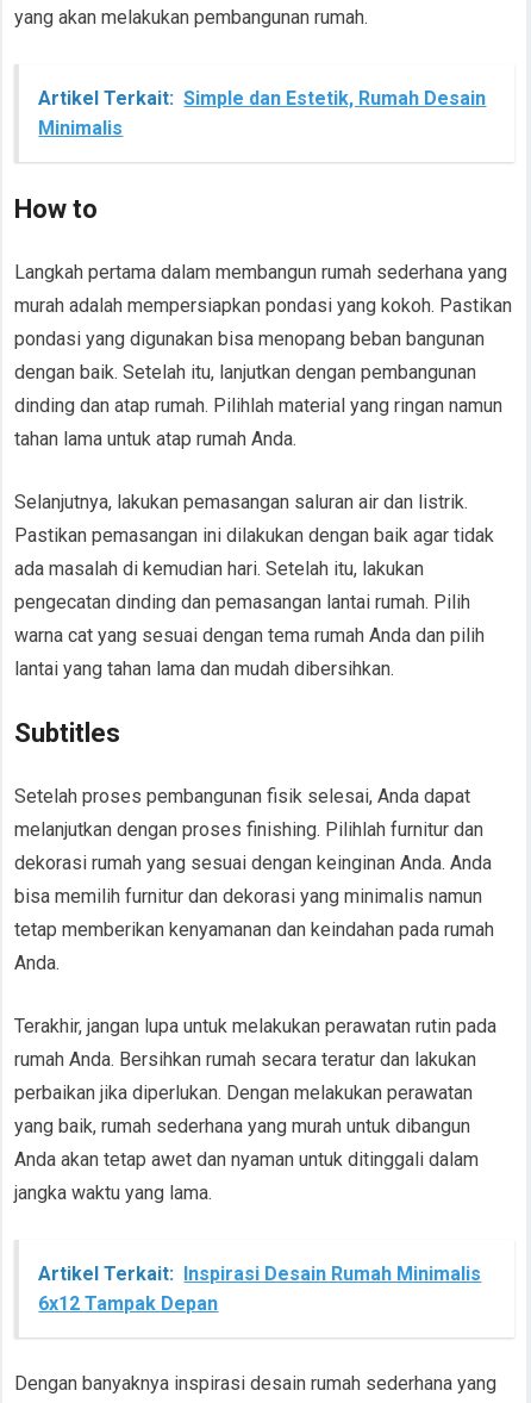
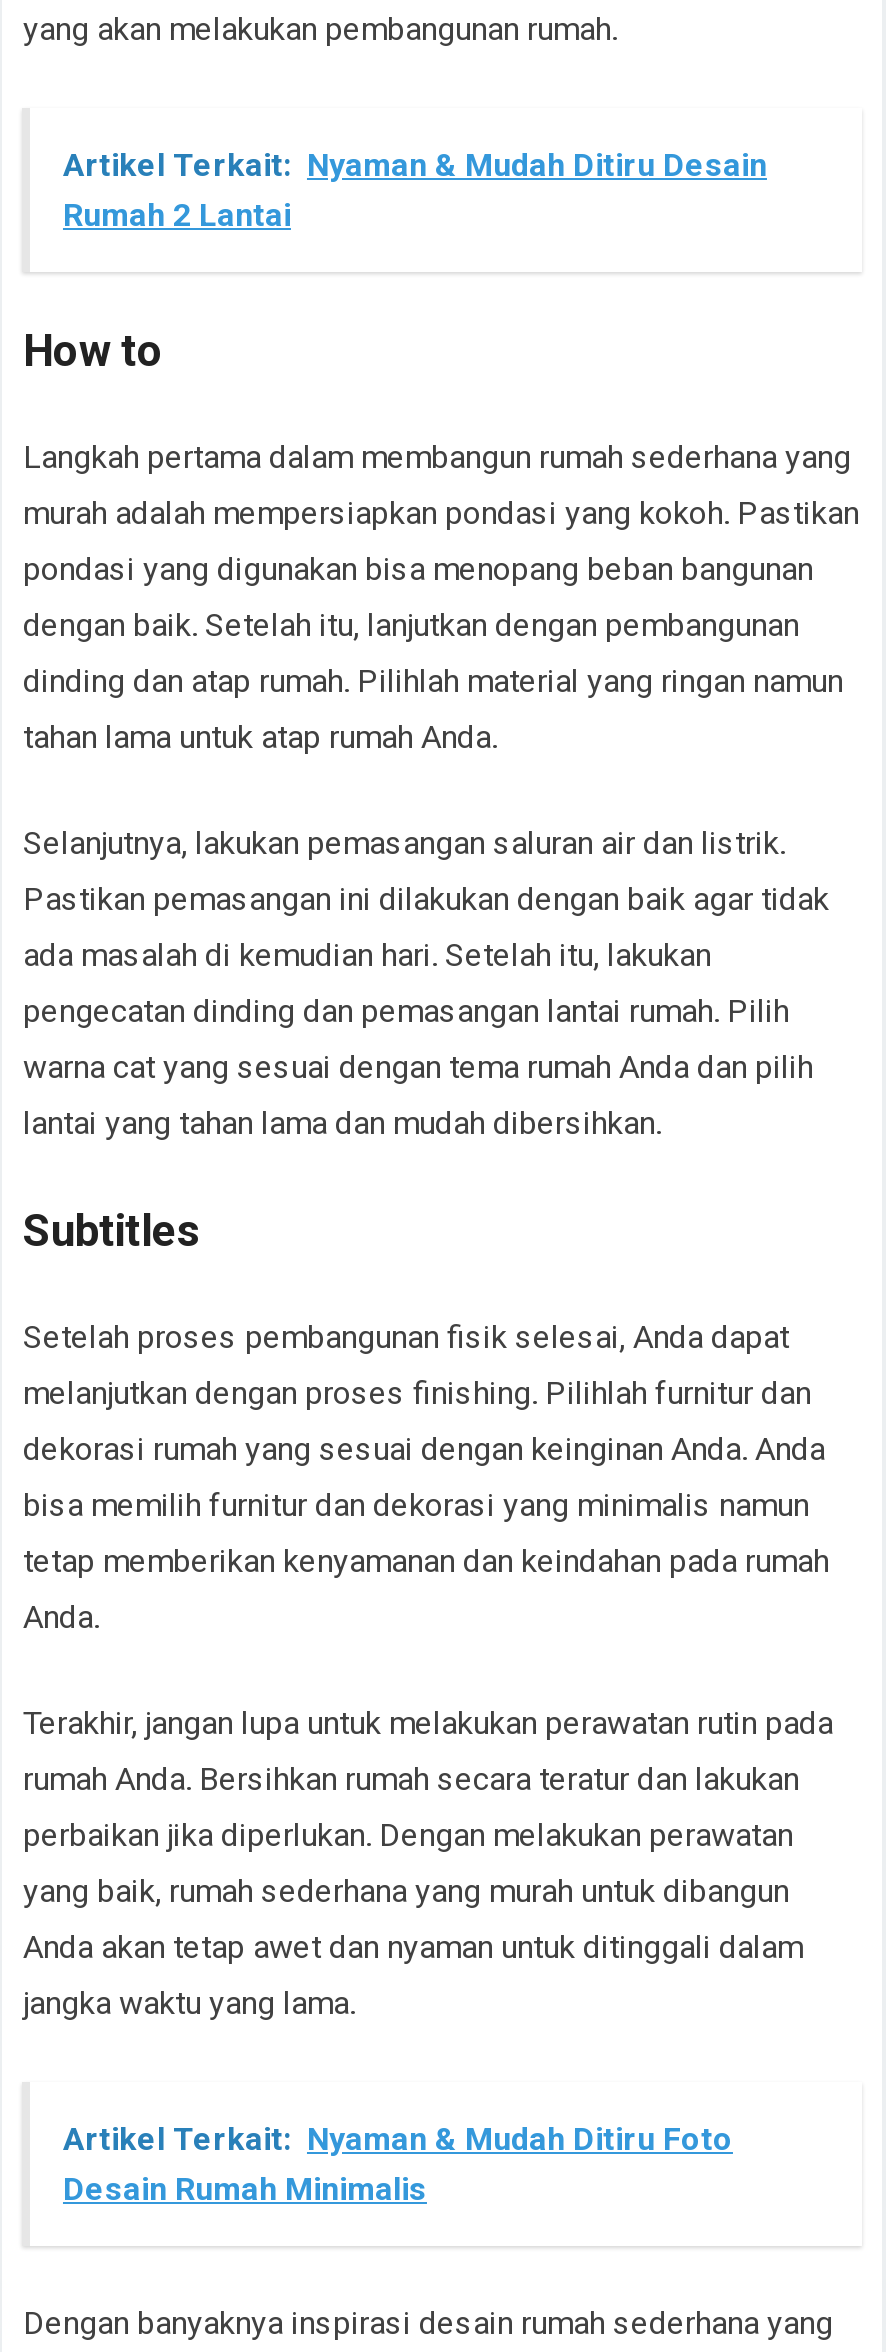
[39,87,486,140] Artikel Terkait: Simple dan Estetik, Rumah Desain | Minimalis -> [63,146,767,234] Artikel Terkait: Nyaman & Mudah Ditiru Desain | Rumah 2 Lantai
[39,1263,482,1315] Artikel Terkait: Inspirasi Desain Rumah Minimalis | 6x12 Tampak Depan -> [63,2120,733,2208] Artikel Terkait: Nyaman & Mudah Ditiru Foto | Desain Rumah Minimalis

